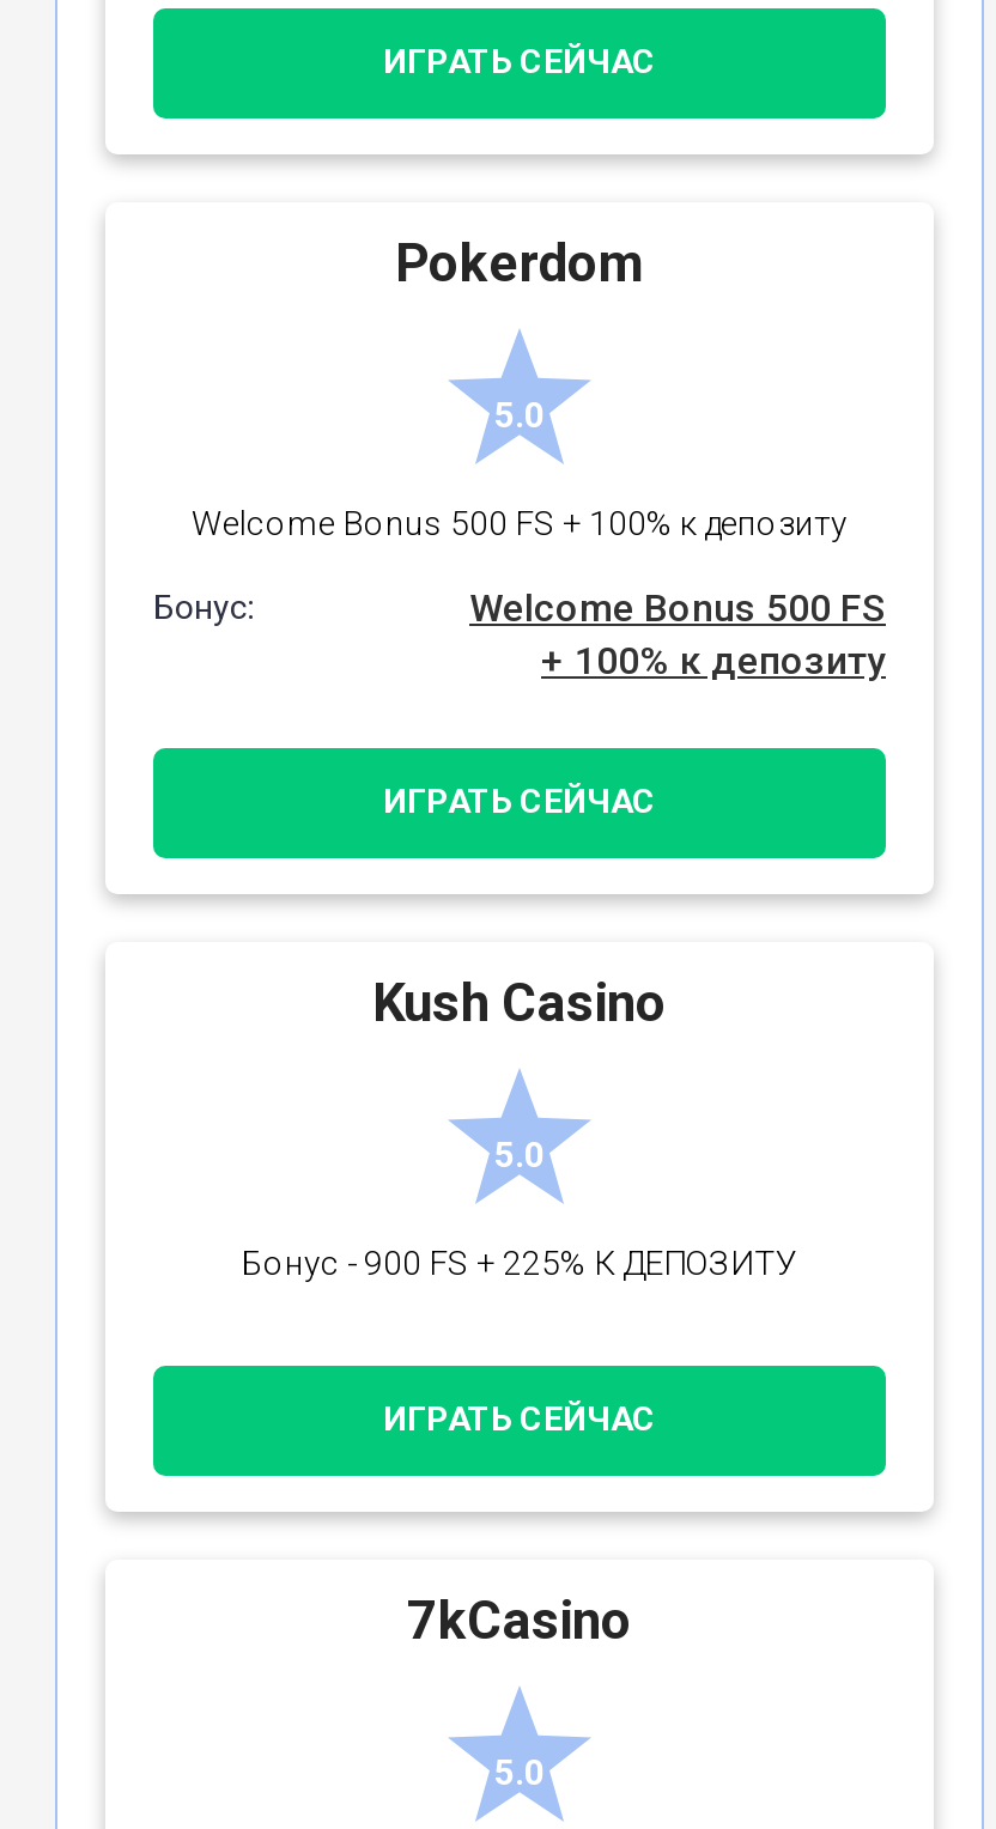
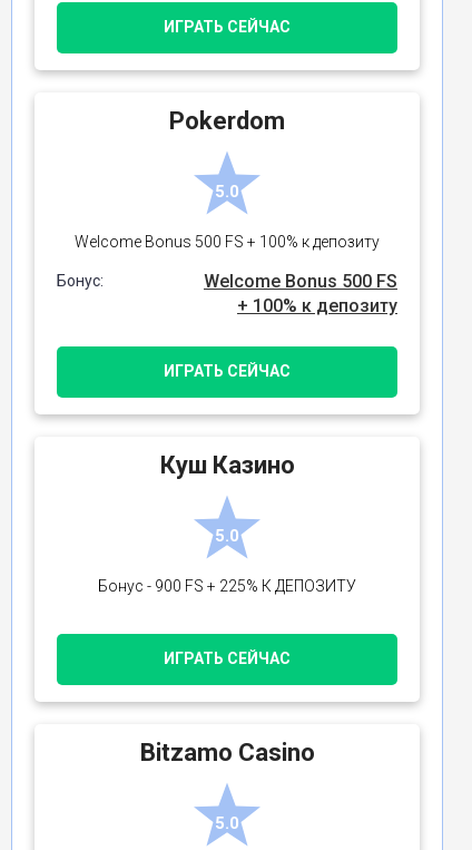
[372,972,667,1032] Kush Casino -> [160,451,294,479] Куш Казино
[407,1590,632,1650] 7kCasino -> [140,738,314,766] Bitzamo Casino

